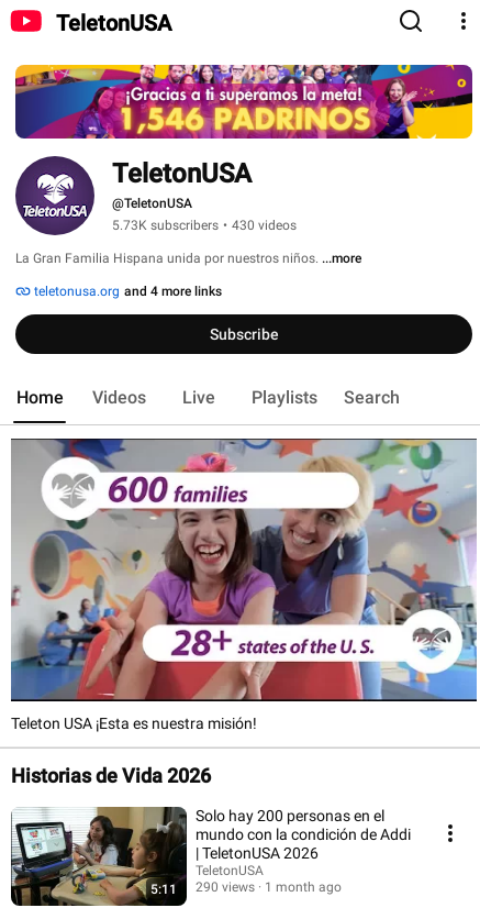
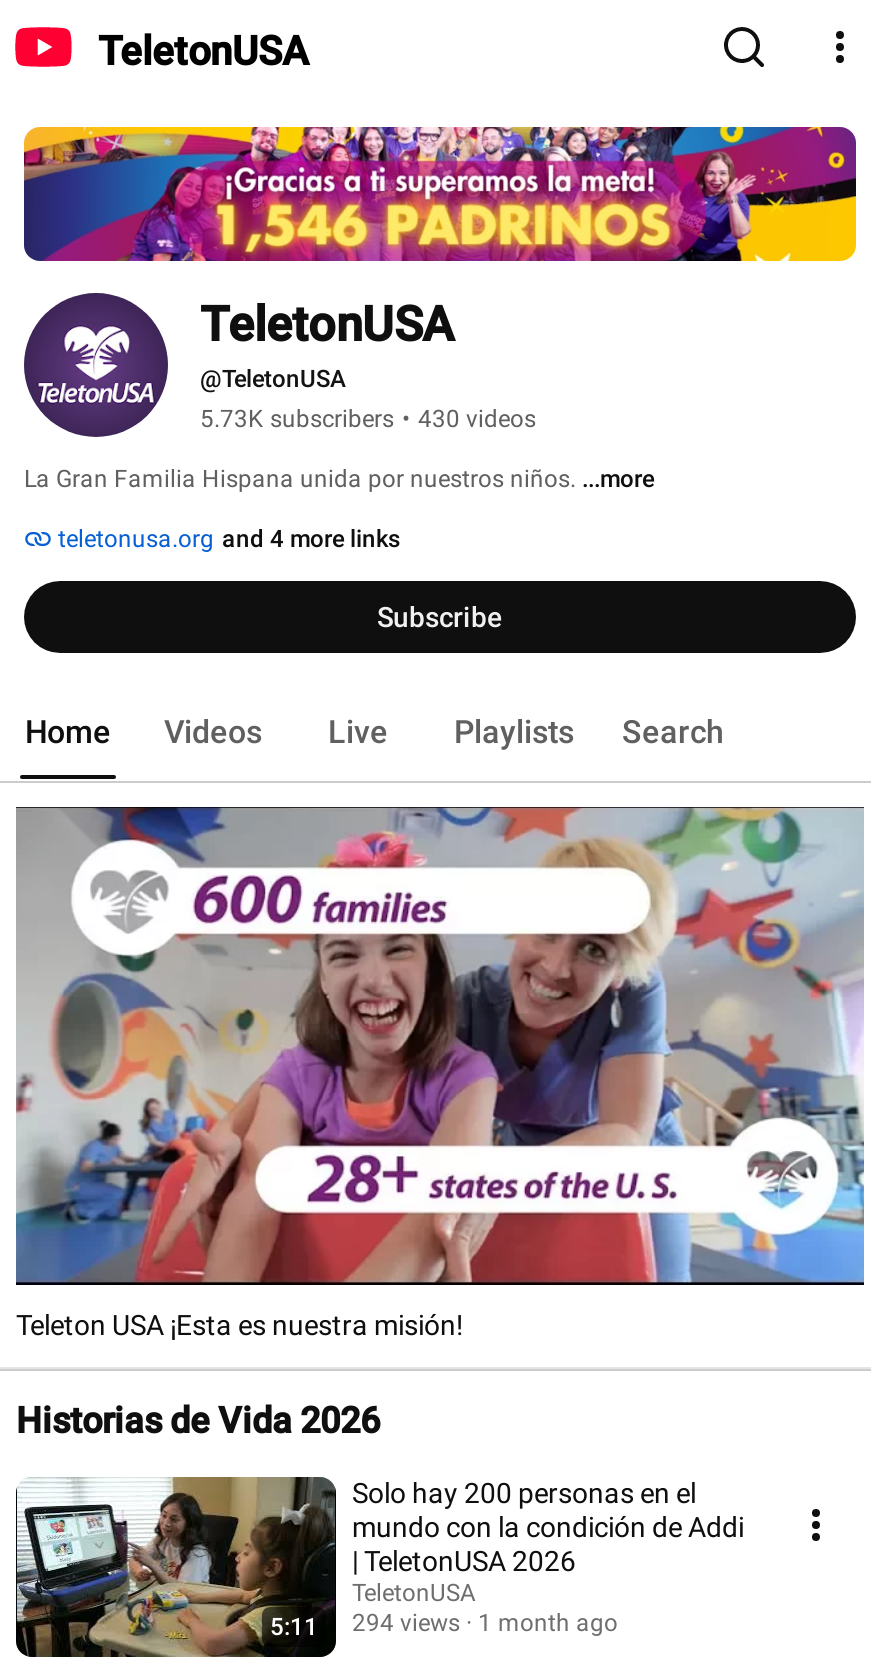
[150,879,342,896] 5:11 290 views 1 month ago -> [270,1608,618,1640] 5:11 294 views 1 month ago

